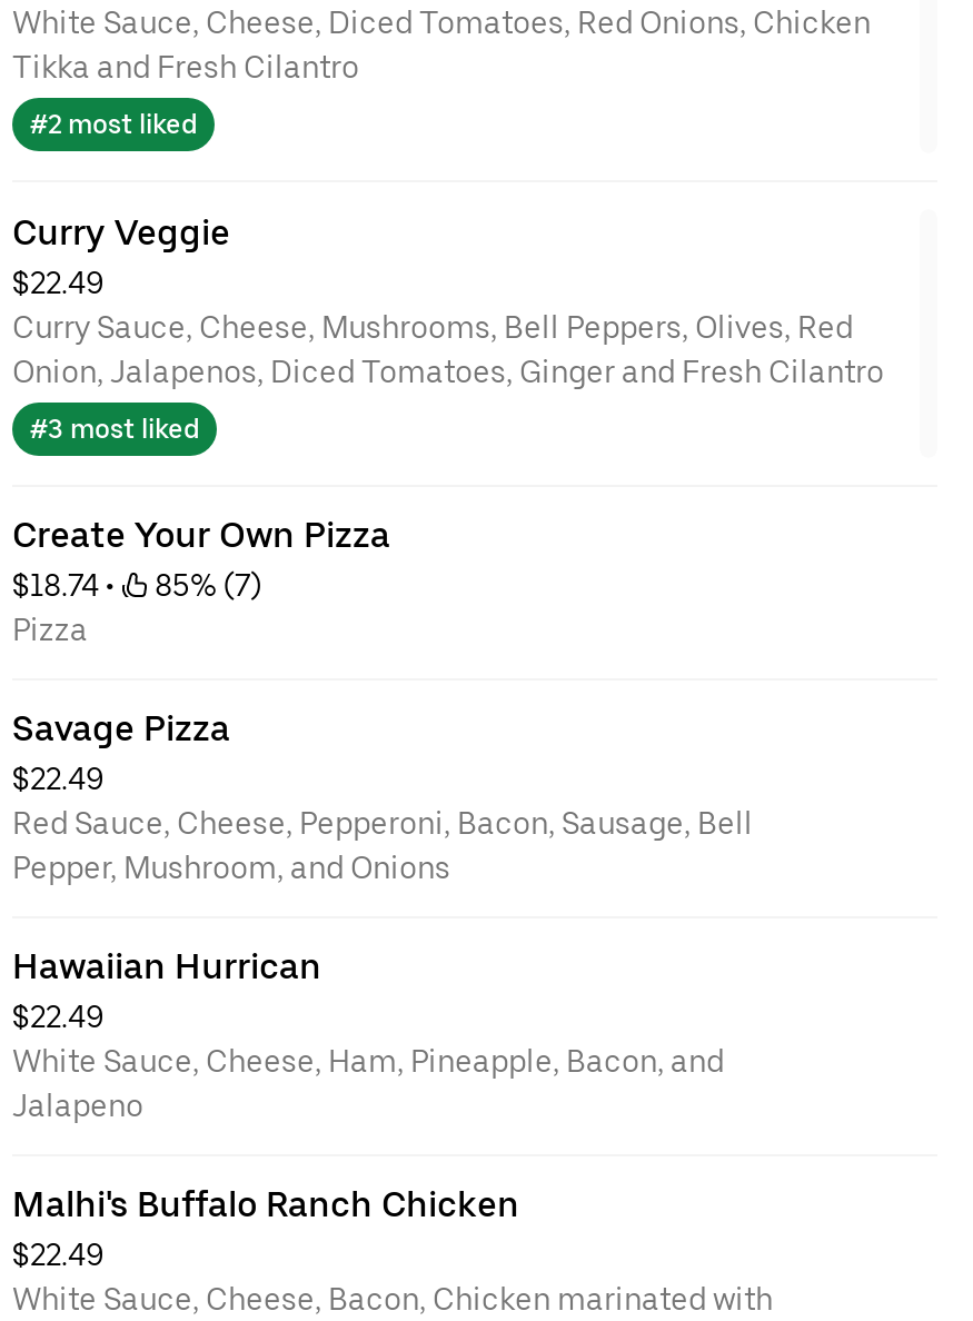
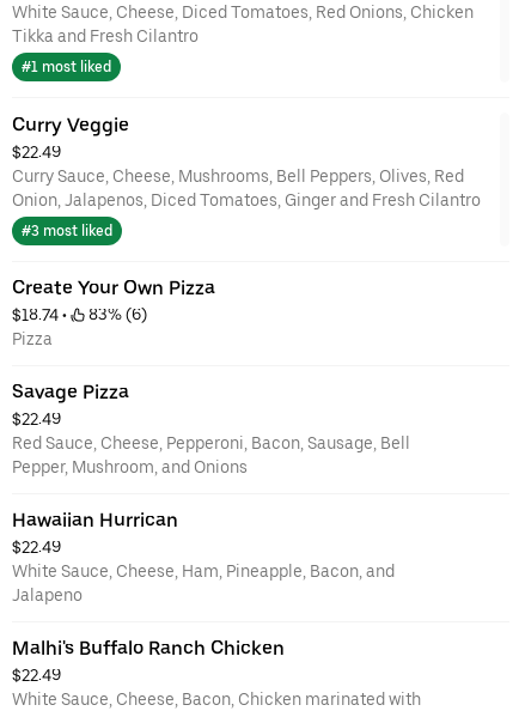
[30,110,197,141] #2 most liked -> [22,59,111,76] #1 most liked
[12,568,261,603] $18.74 • 85% (7) -> [12,306,147,325] $18.74 • 83% (6)

